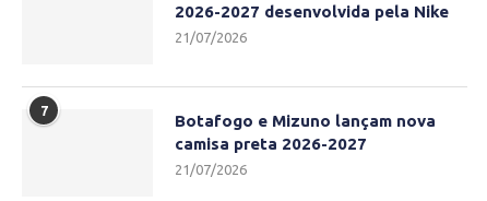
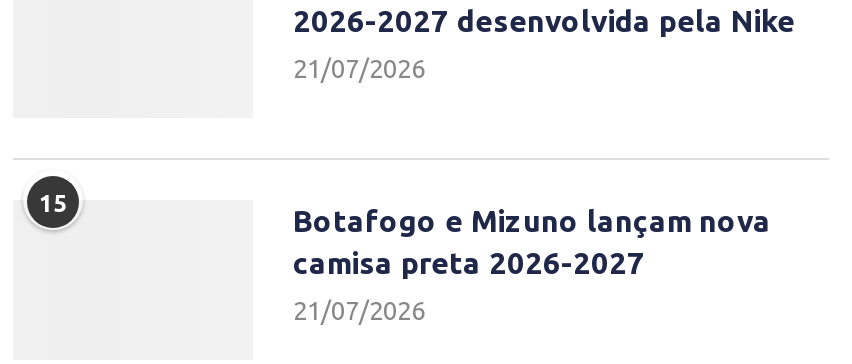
[40,104,47,118] 7 -> [39,190,67,216] 15

